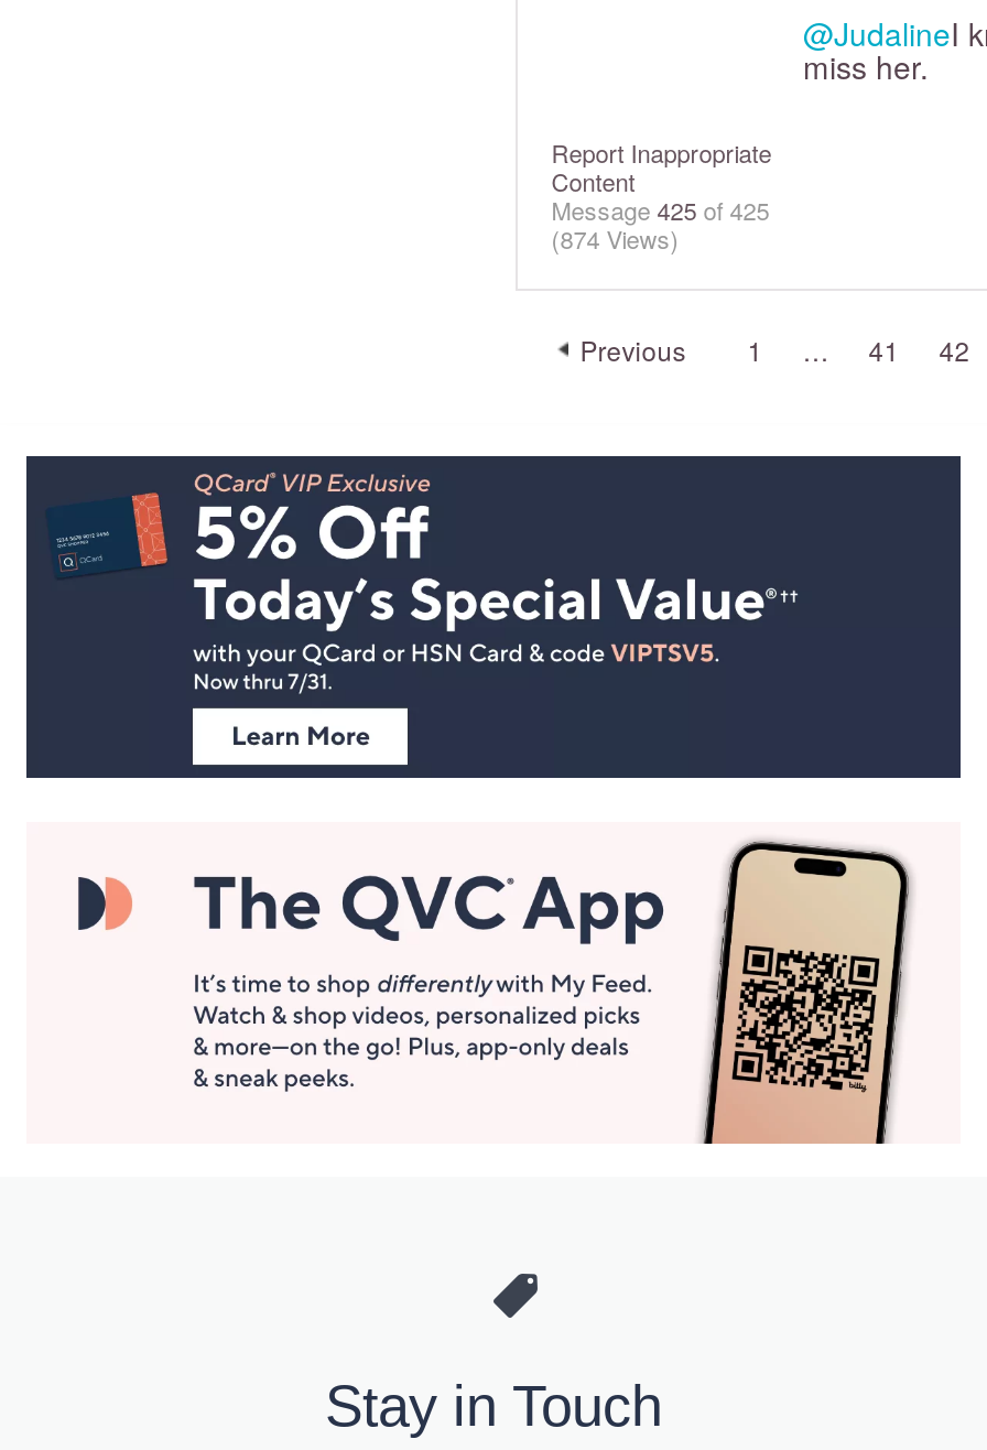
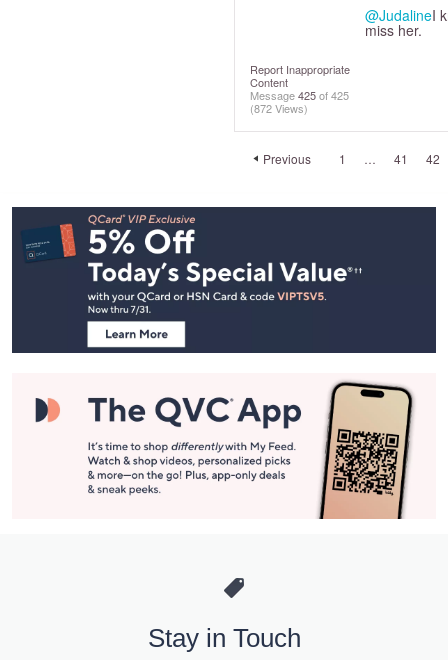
[551,220,679,256] (874 Views) -> [250,100,308,116] (872 Views)

